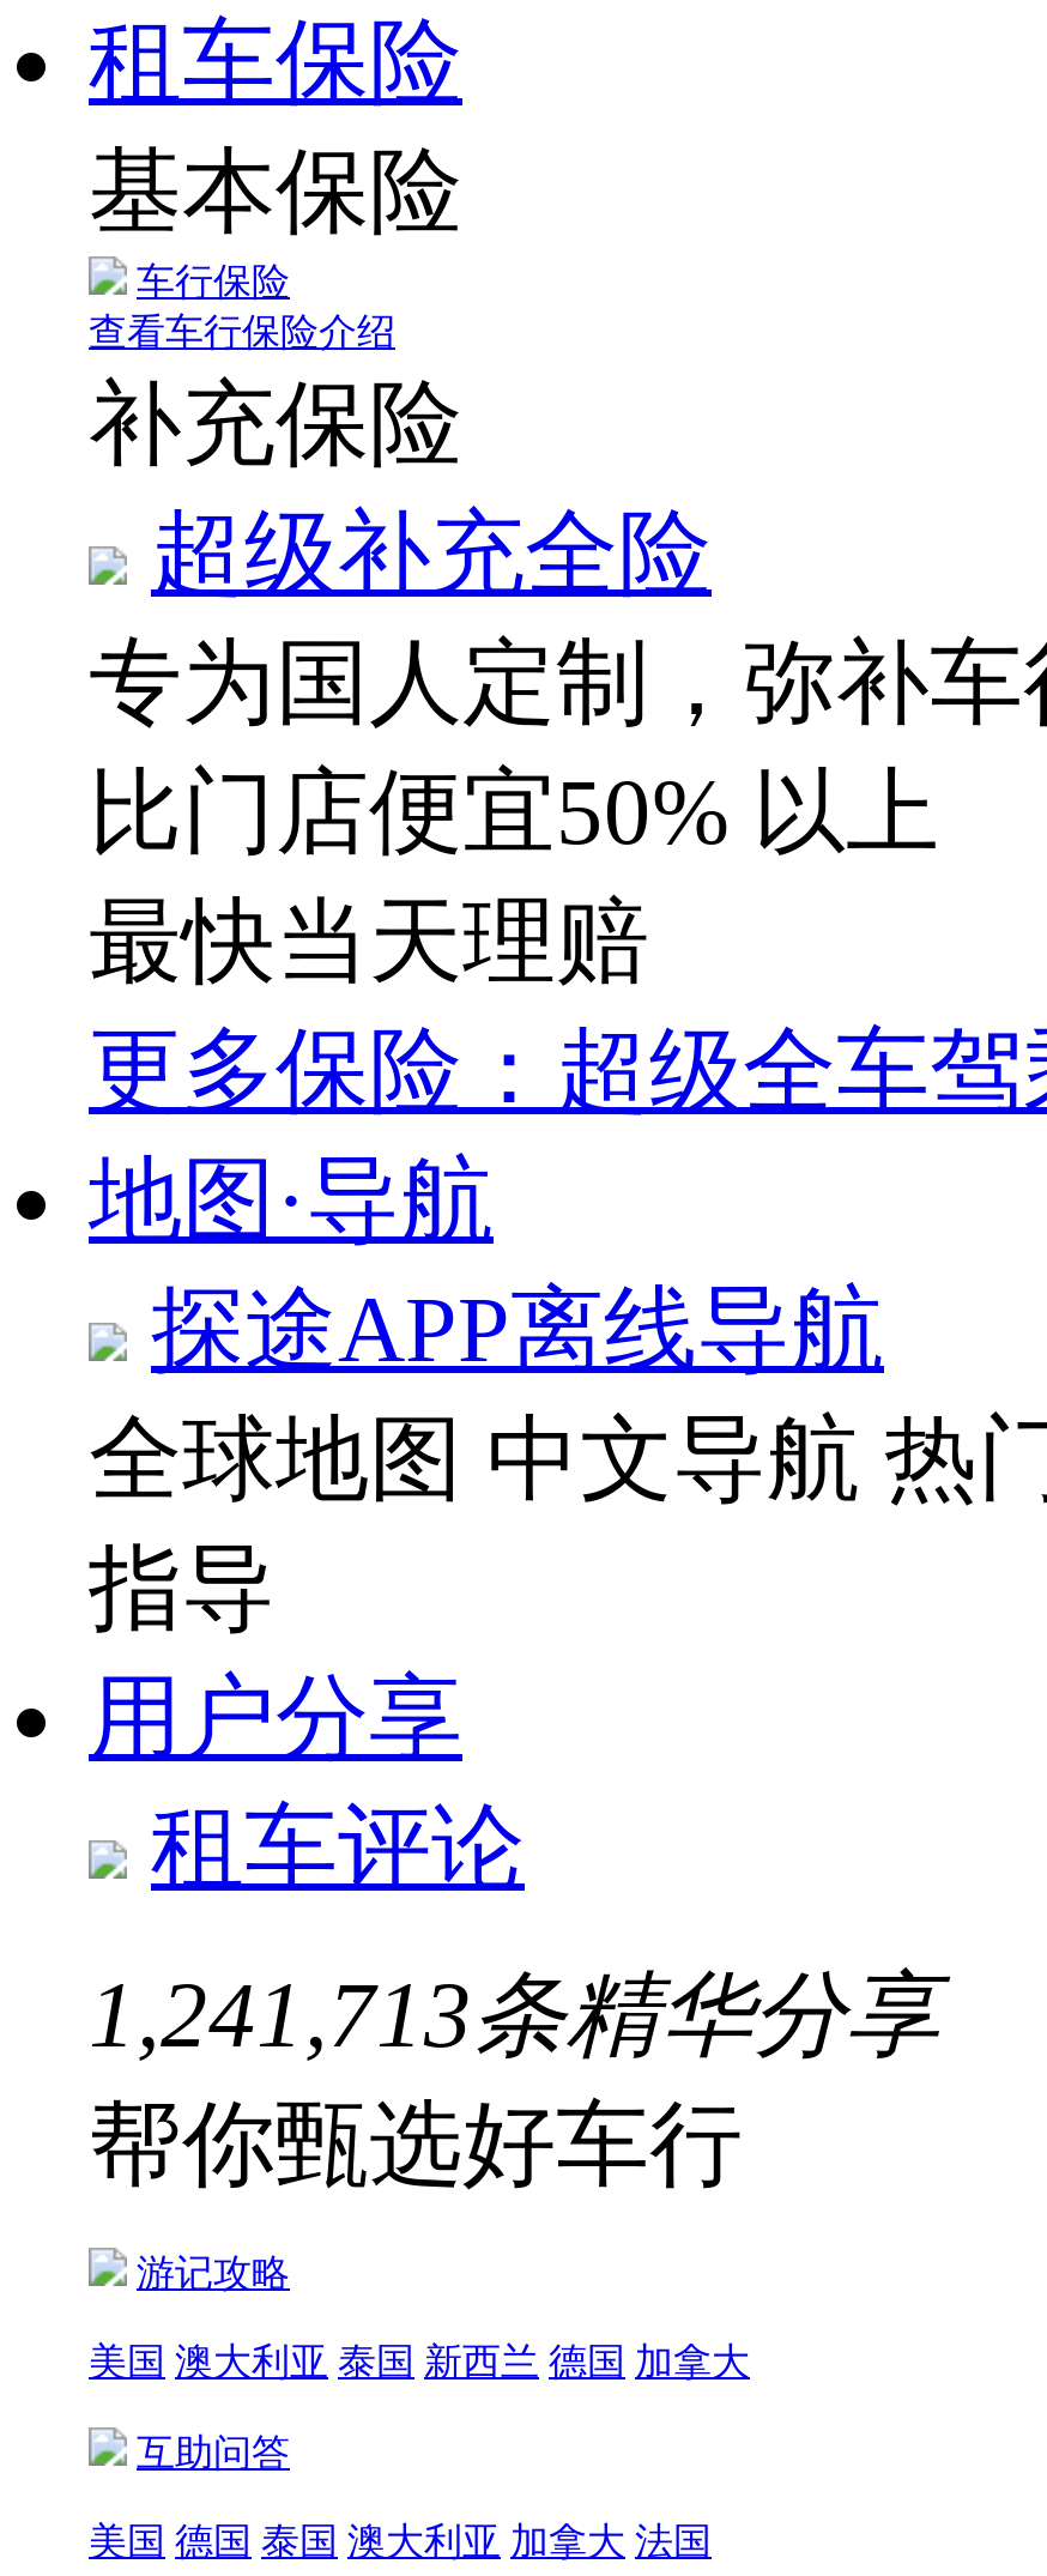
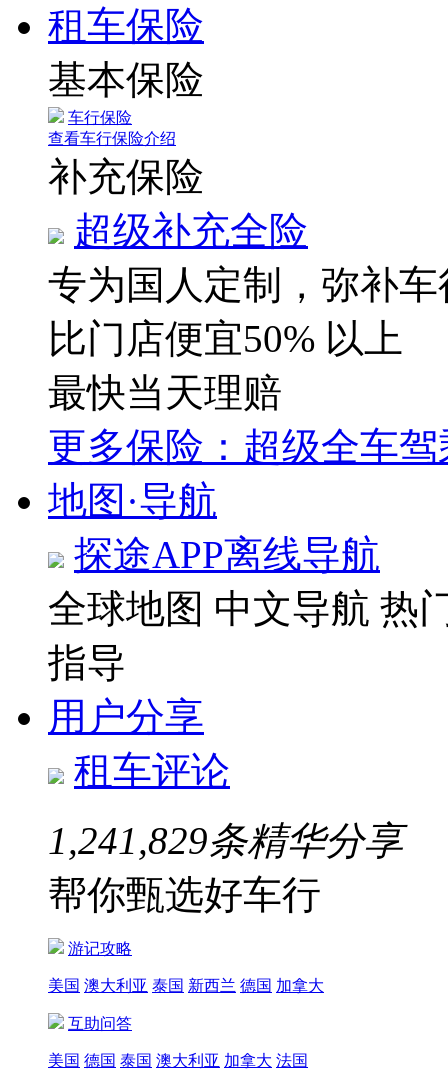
[89,1962,939,2065] 1,241,713条精华分享 -> [48,819,403,862] 1,241,829条精华分享

